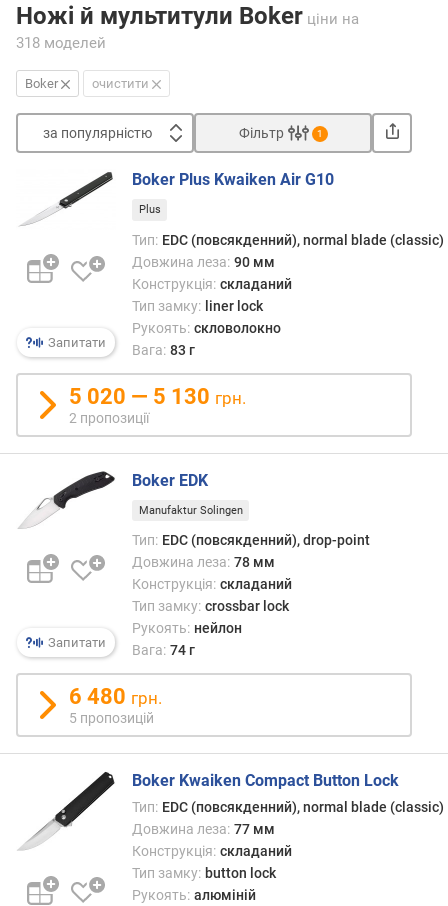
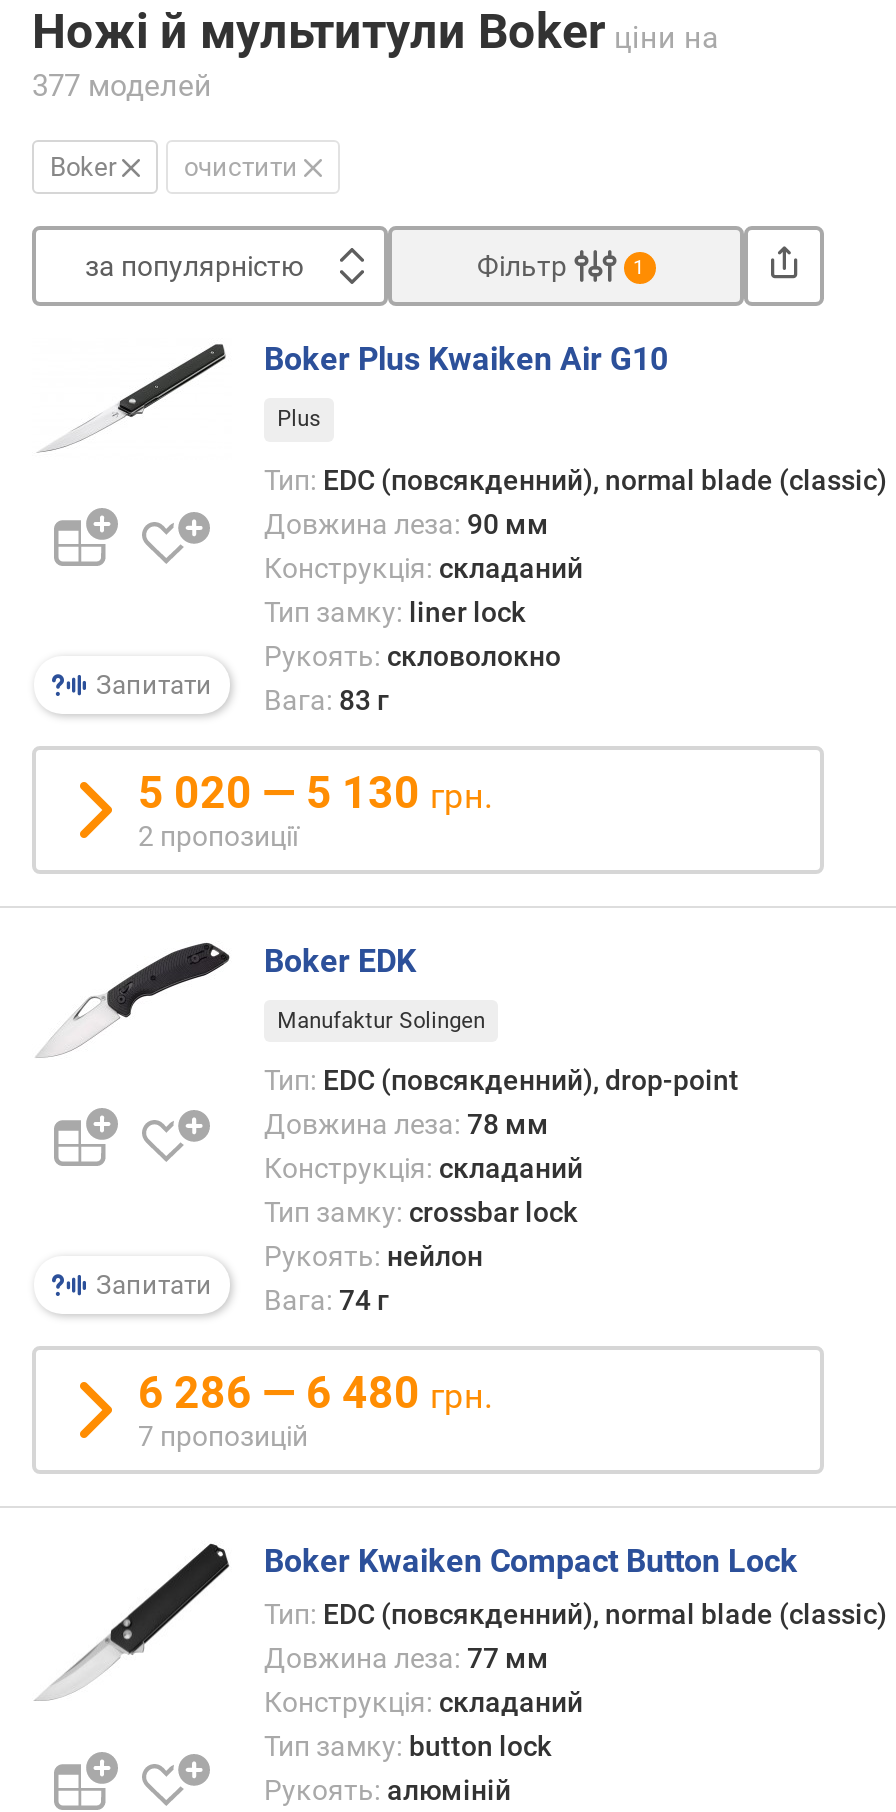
[16,34,106,52] 318 моделей -> [32,68,212,104] 377 моделей
[69,684,162,726] 6 480 грн. | 5 пропозицій -> [138,1368,492,1452] 6 286 — 6 480 грн. | 7 пропозицій

